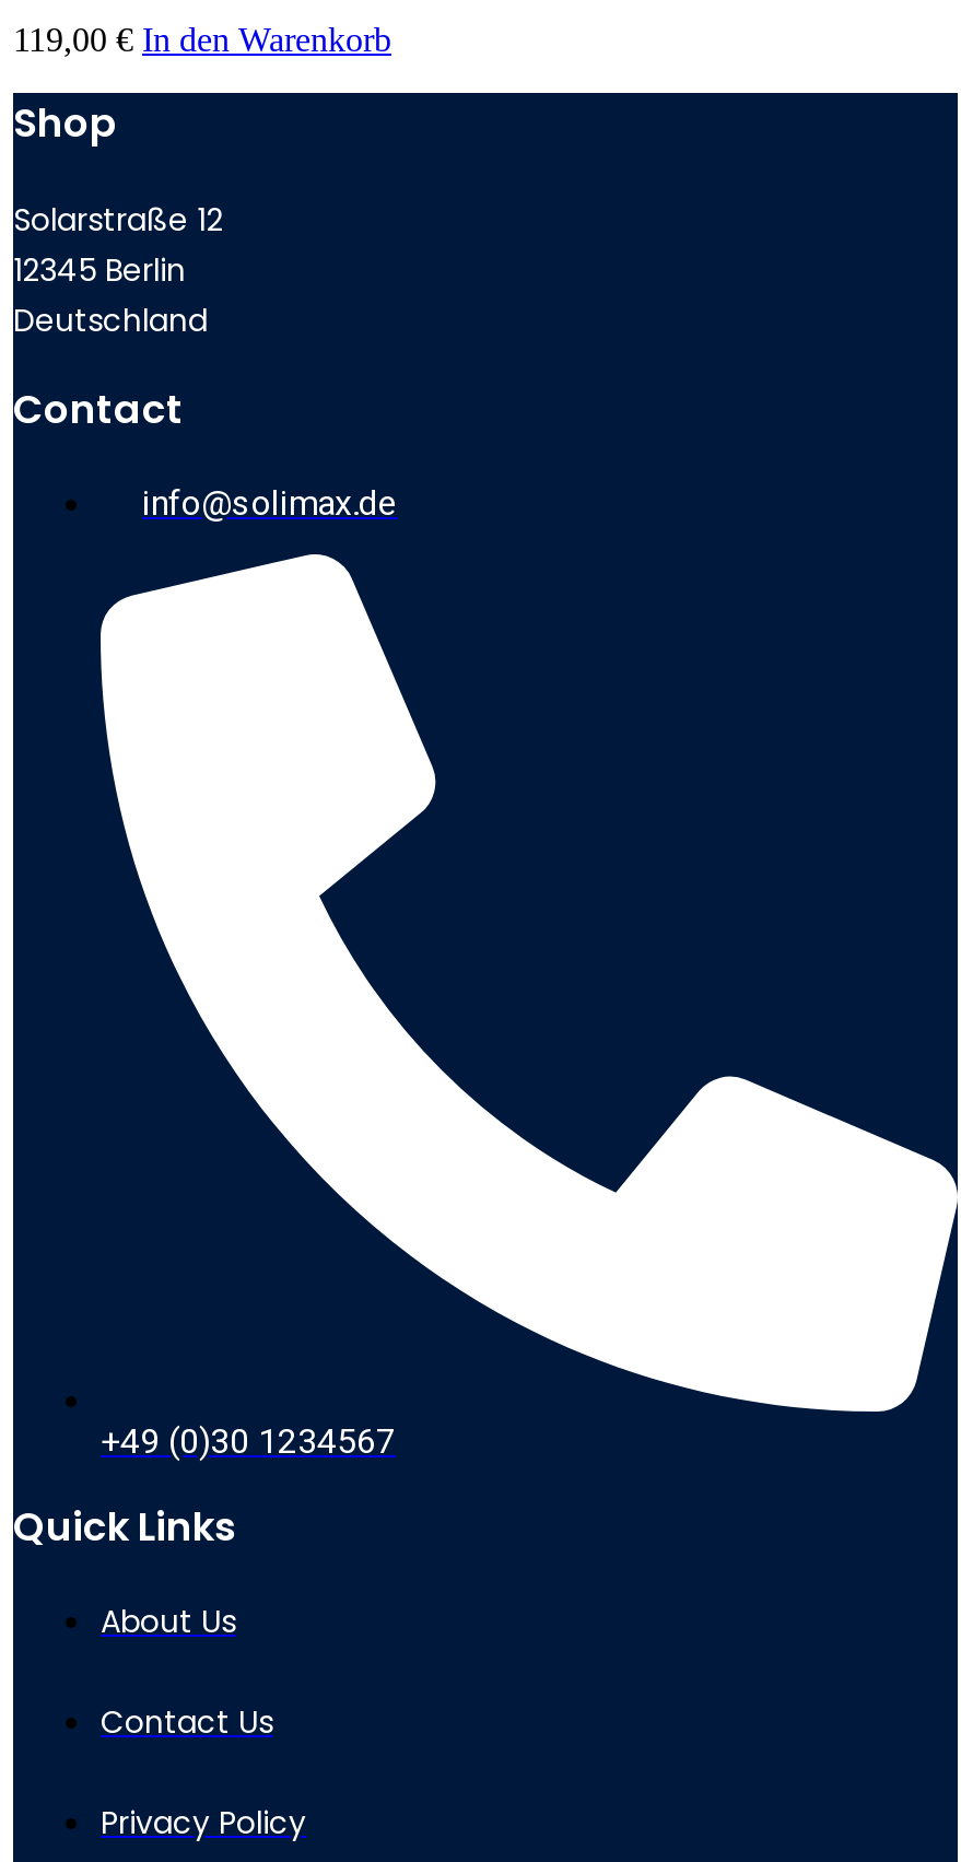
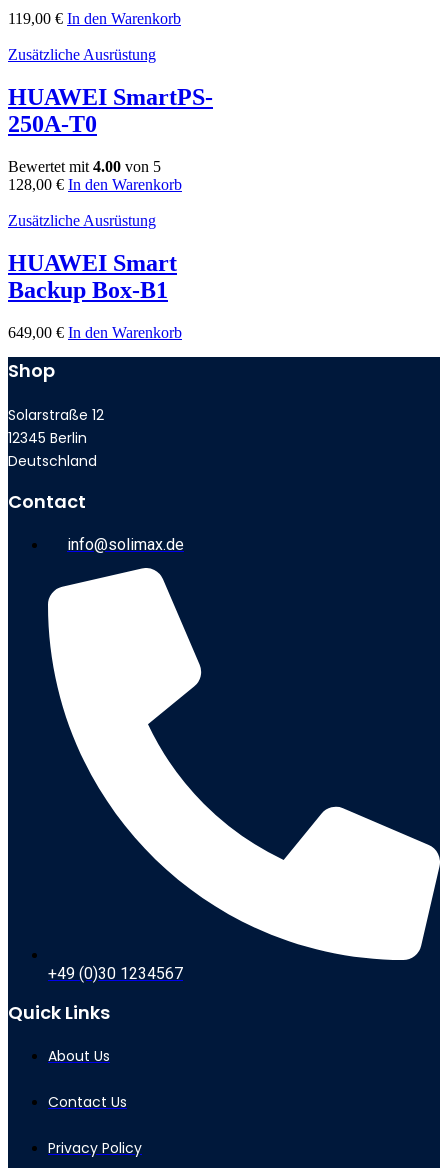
none -> [8,46,213,341] Zusätzliche Ausrüstung | HUAWEI SmartPS- | 250A-T0 | Bewertet mit 4.00 von 5 | 128,00 € In den Warenkorb | Zusätzliche Ausrüstung | HUAWEI Smart | Backup Box-B1 | 649,00 € In den Warenkorb

